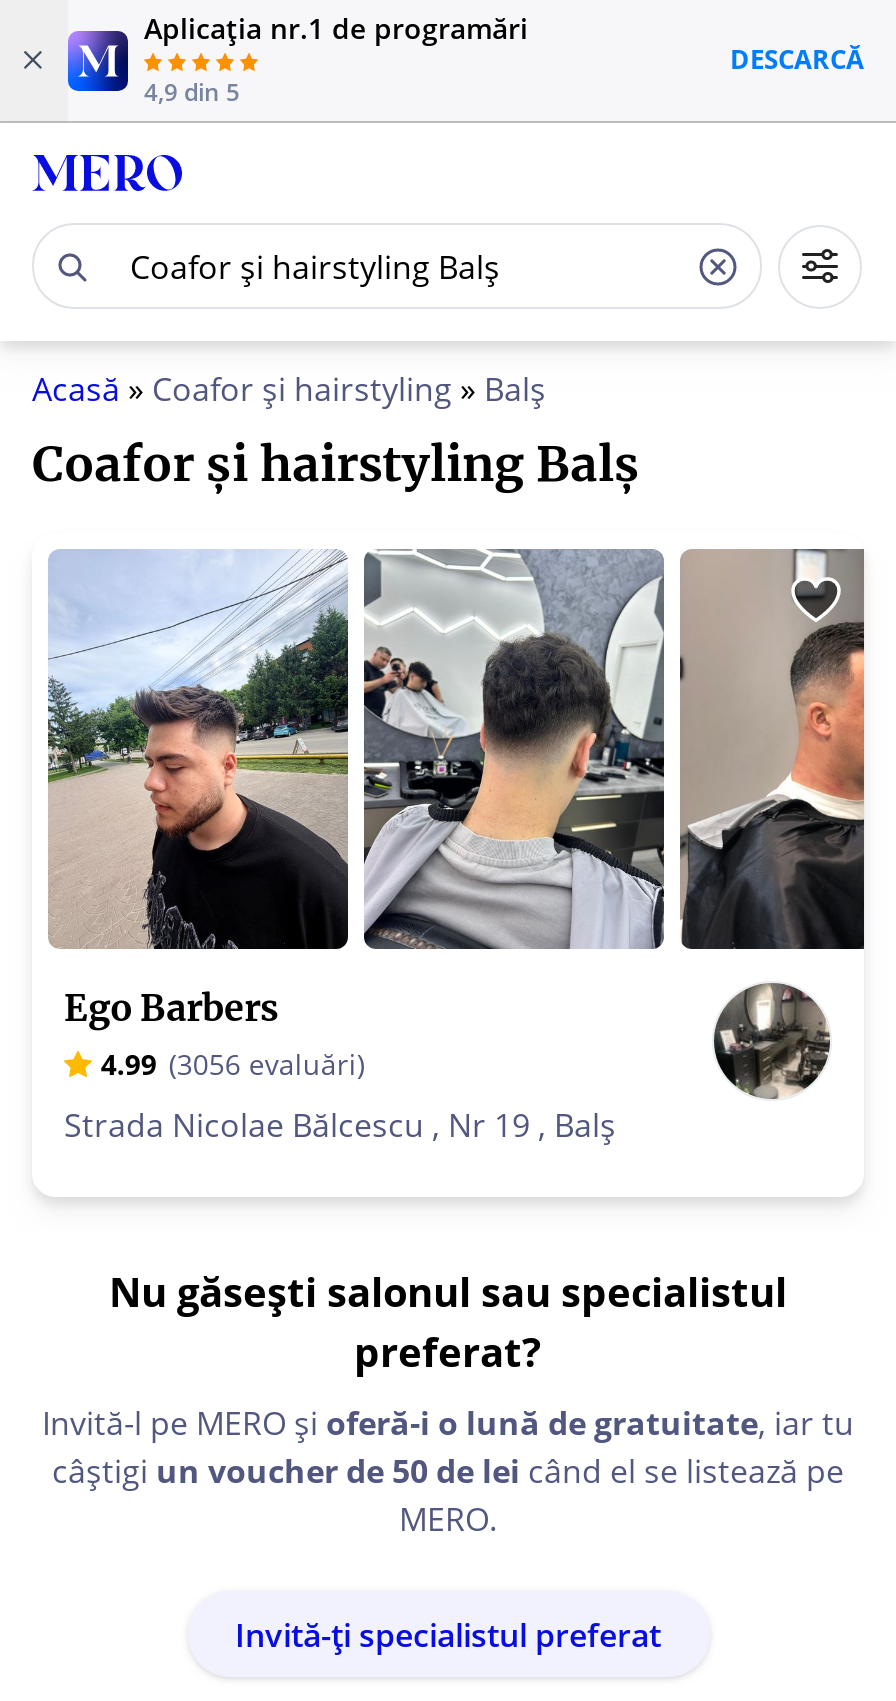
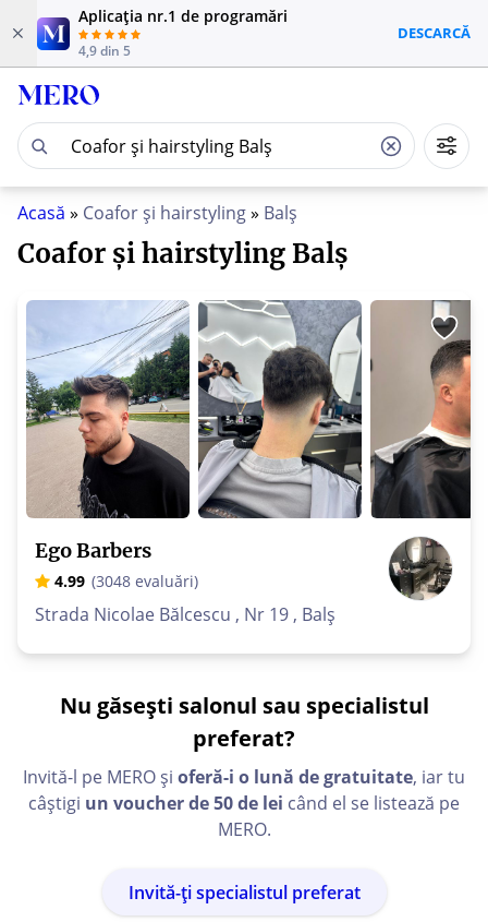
[101,1045,365,1083] 4.99 (3056 evaluări) -> [55,571,199,591] 4.99 (3048 evaluări)

